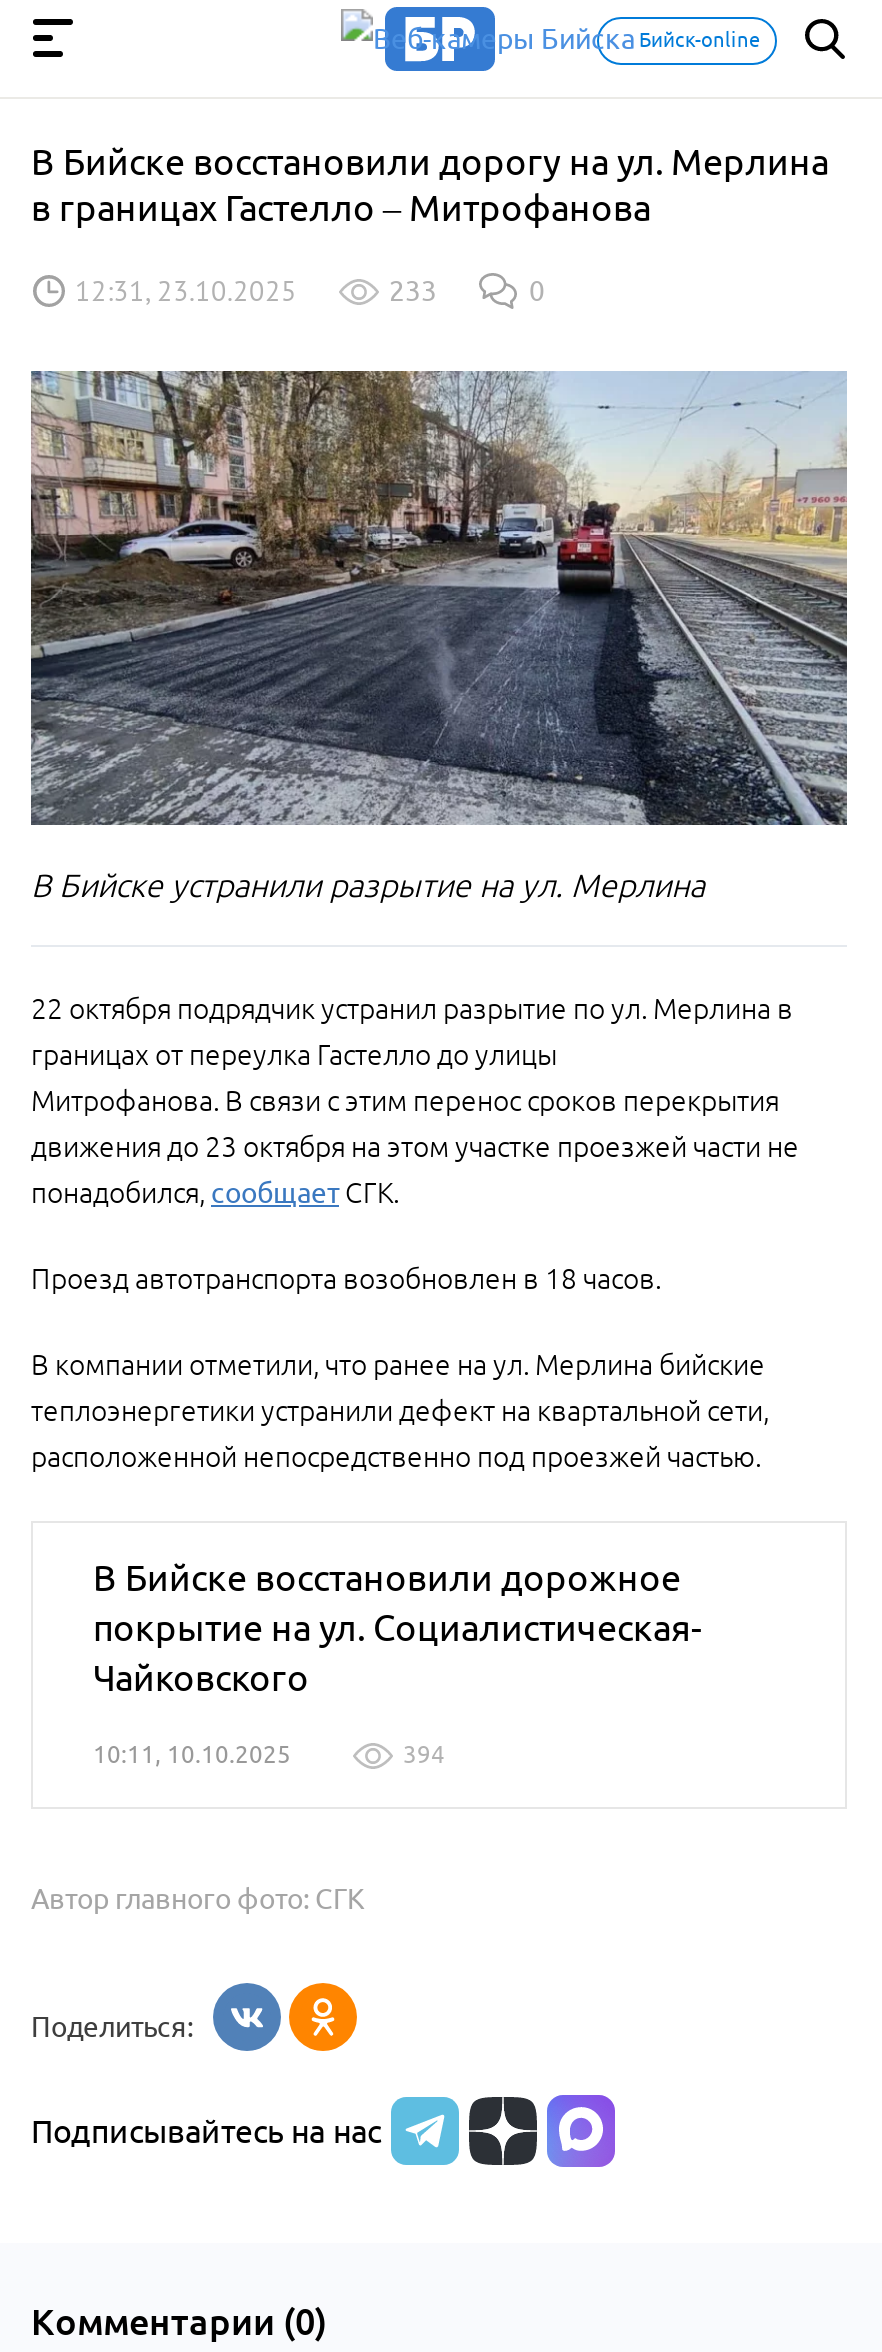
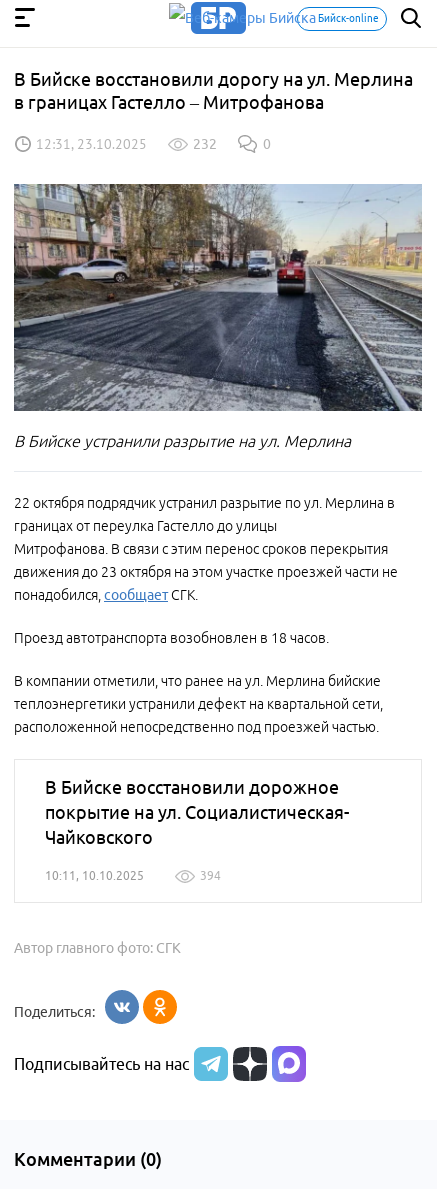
[389,275,437,307] 233 -> [193,136,217,152] 232

